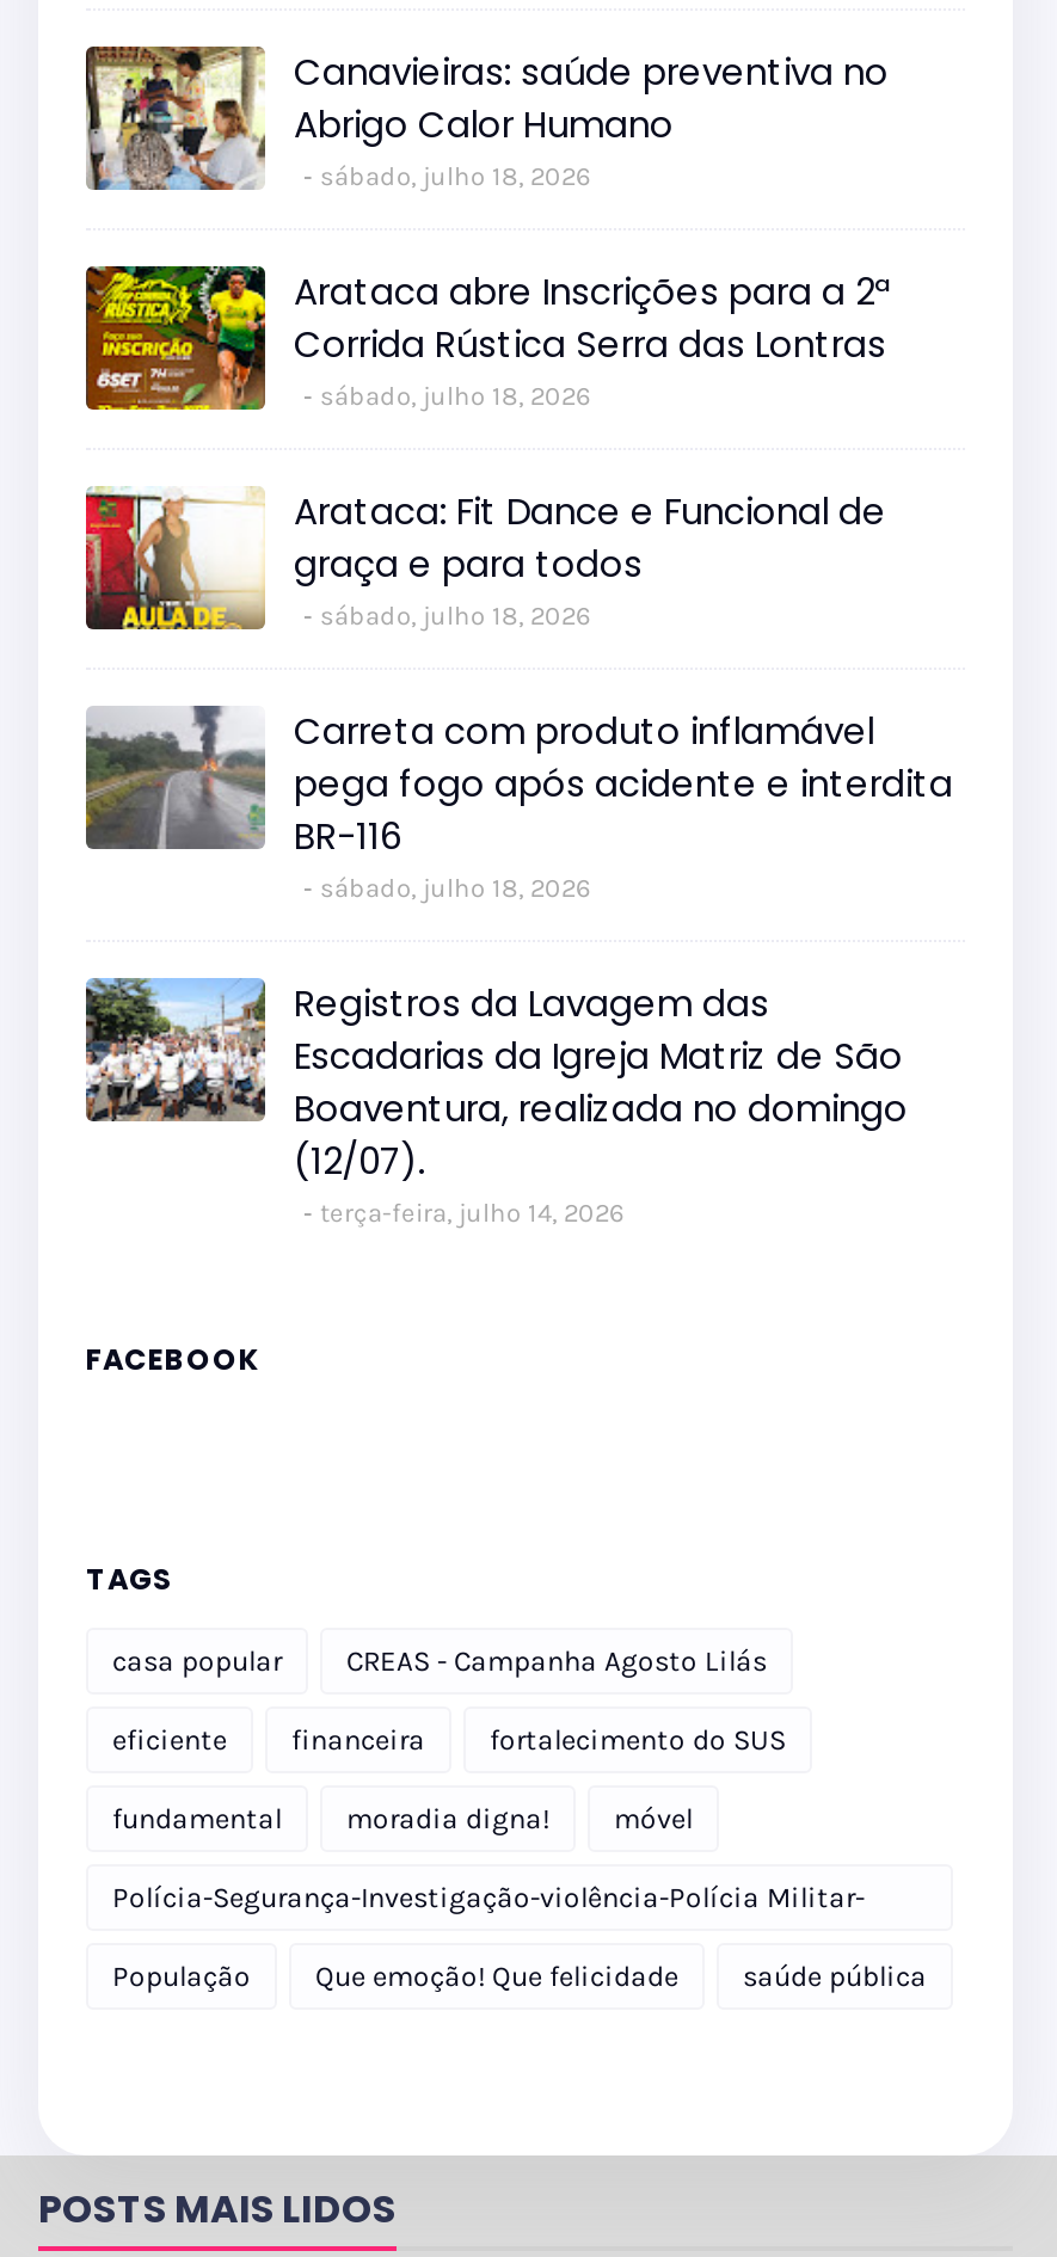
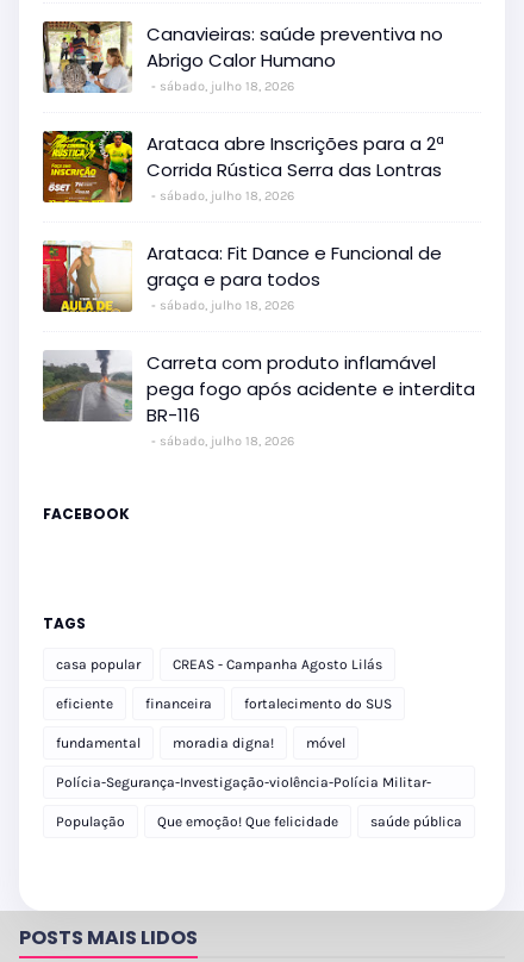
[84,976,908,1228] [image] | Registros da Lavagem das | Escadarias da Igreja Matriz de São | Boaventura, realizada no domingo | (12/07). | terça-feira, julho 14, 2026 -> none

